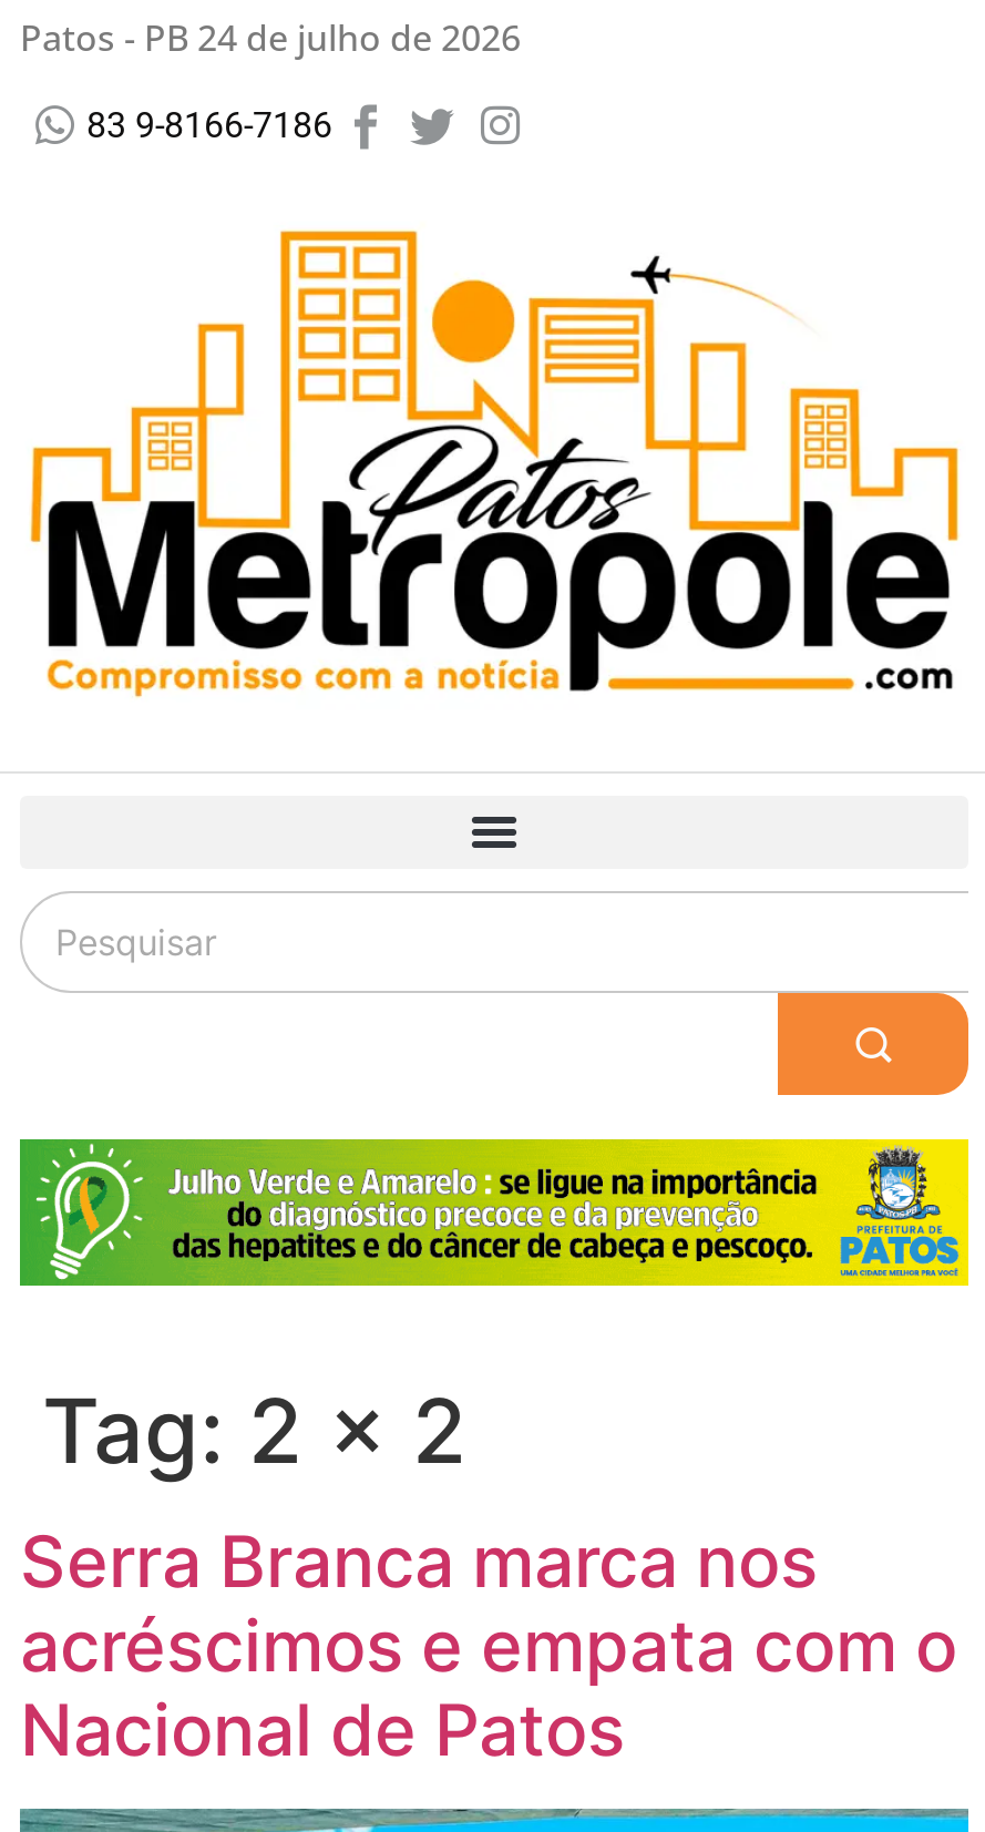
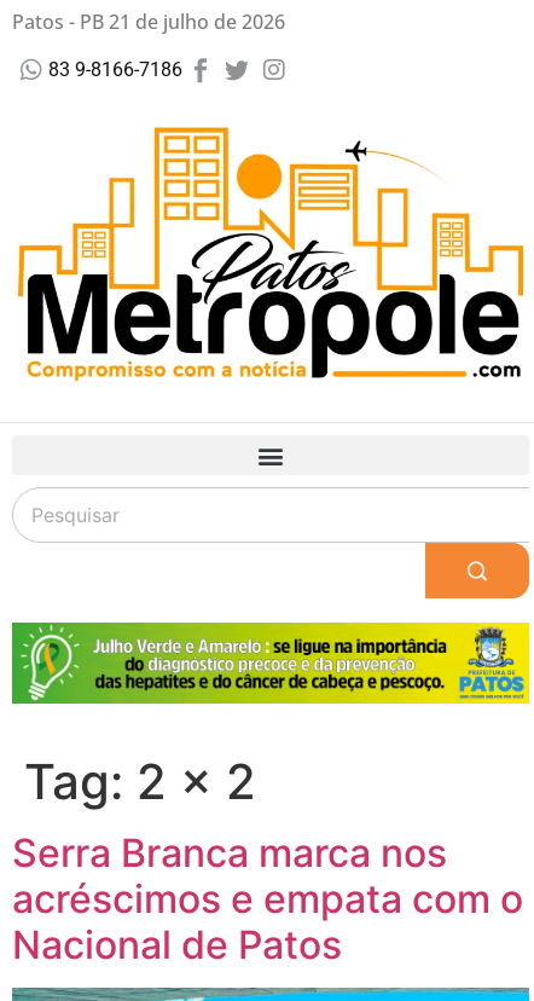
[20,13,521,62] Patos - PB 24 de julho de 2026 -> [12,8,285,35] Patos - PB 21 de julho de 2026

